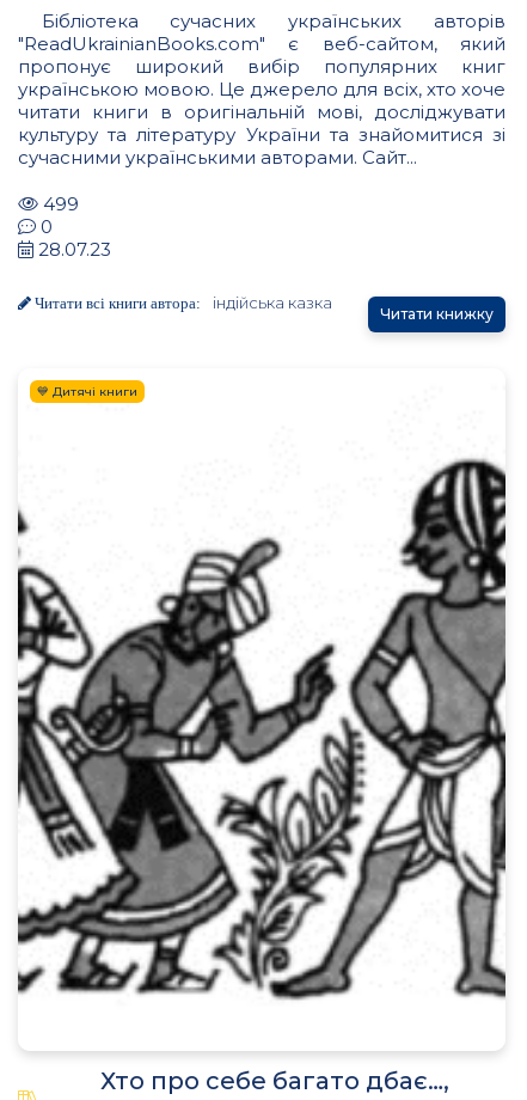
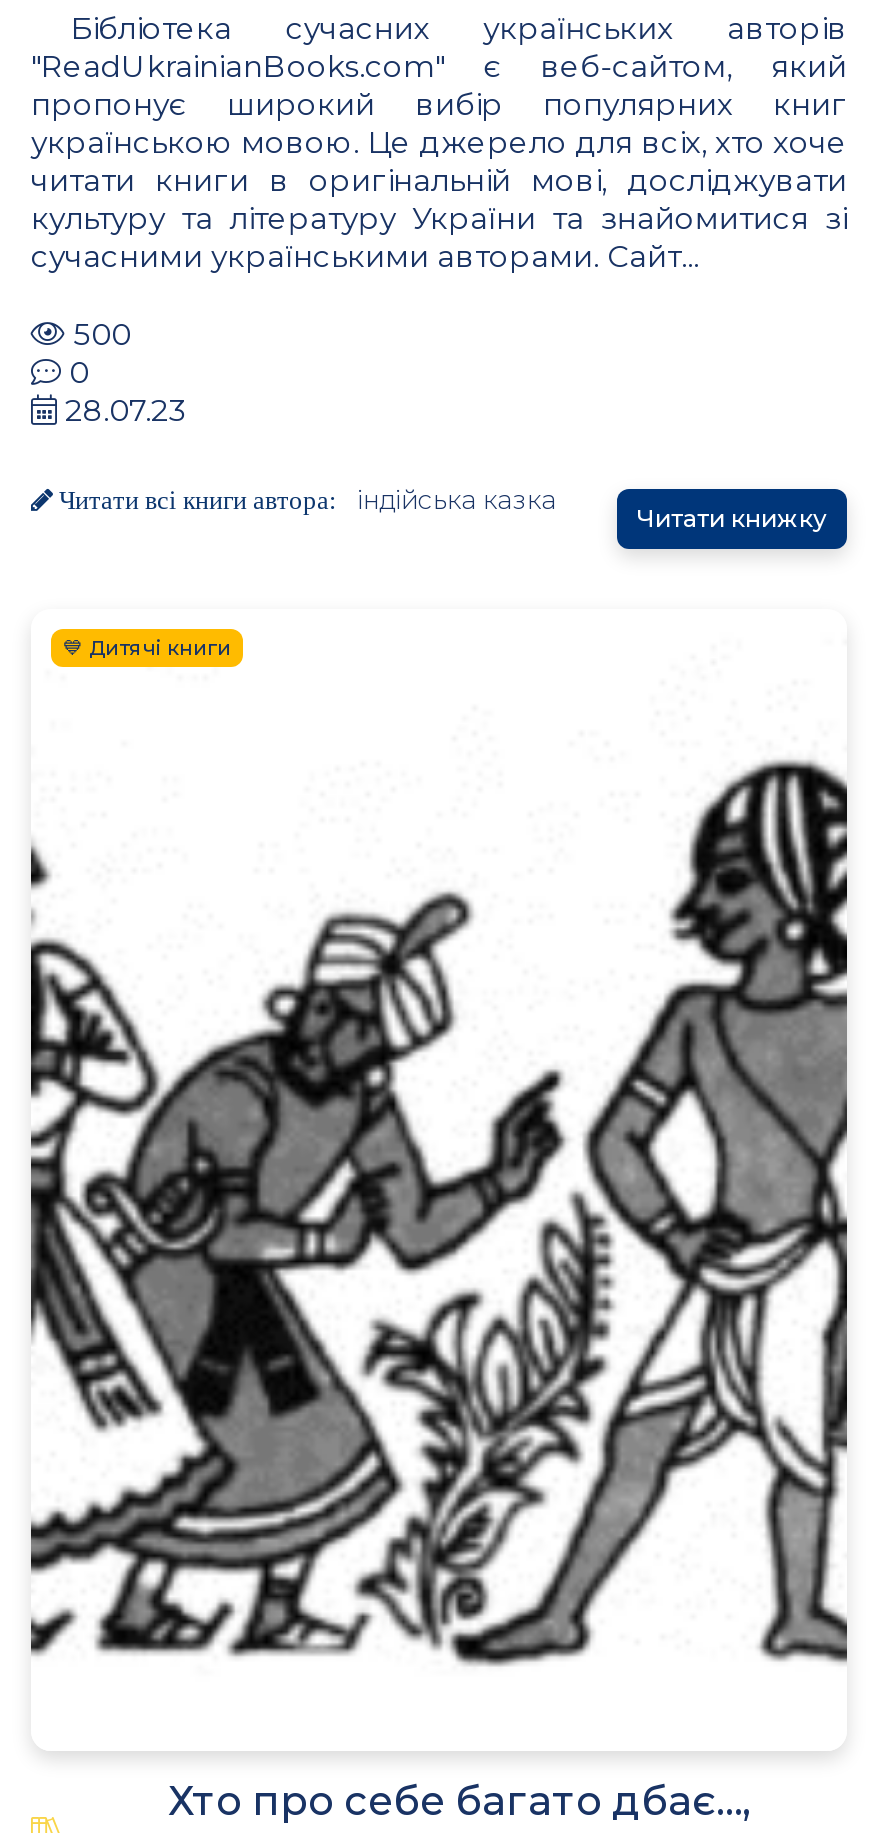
[38,193,79,215] 499 -> [65,315,131,353] 500

